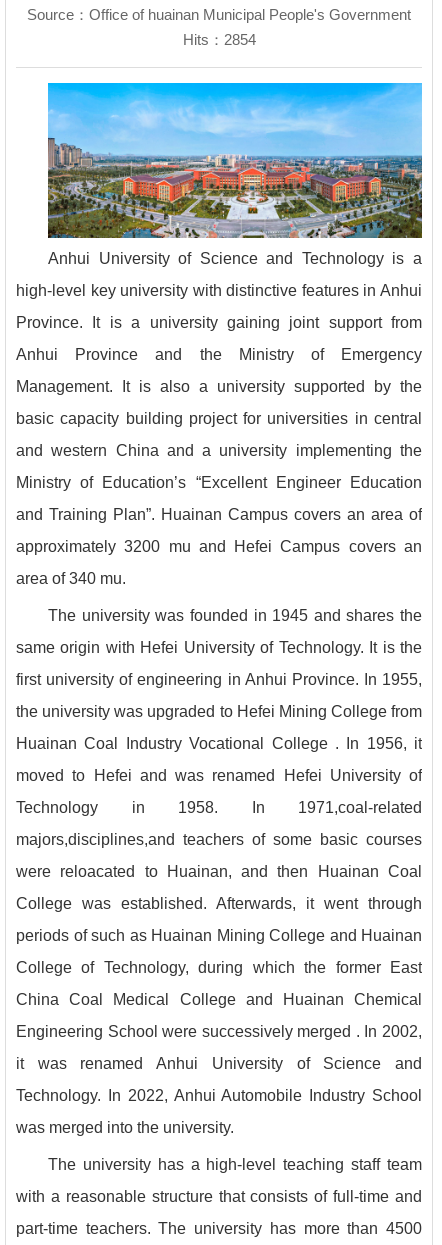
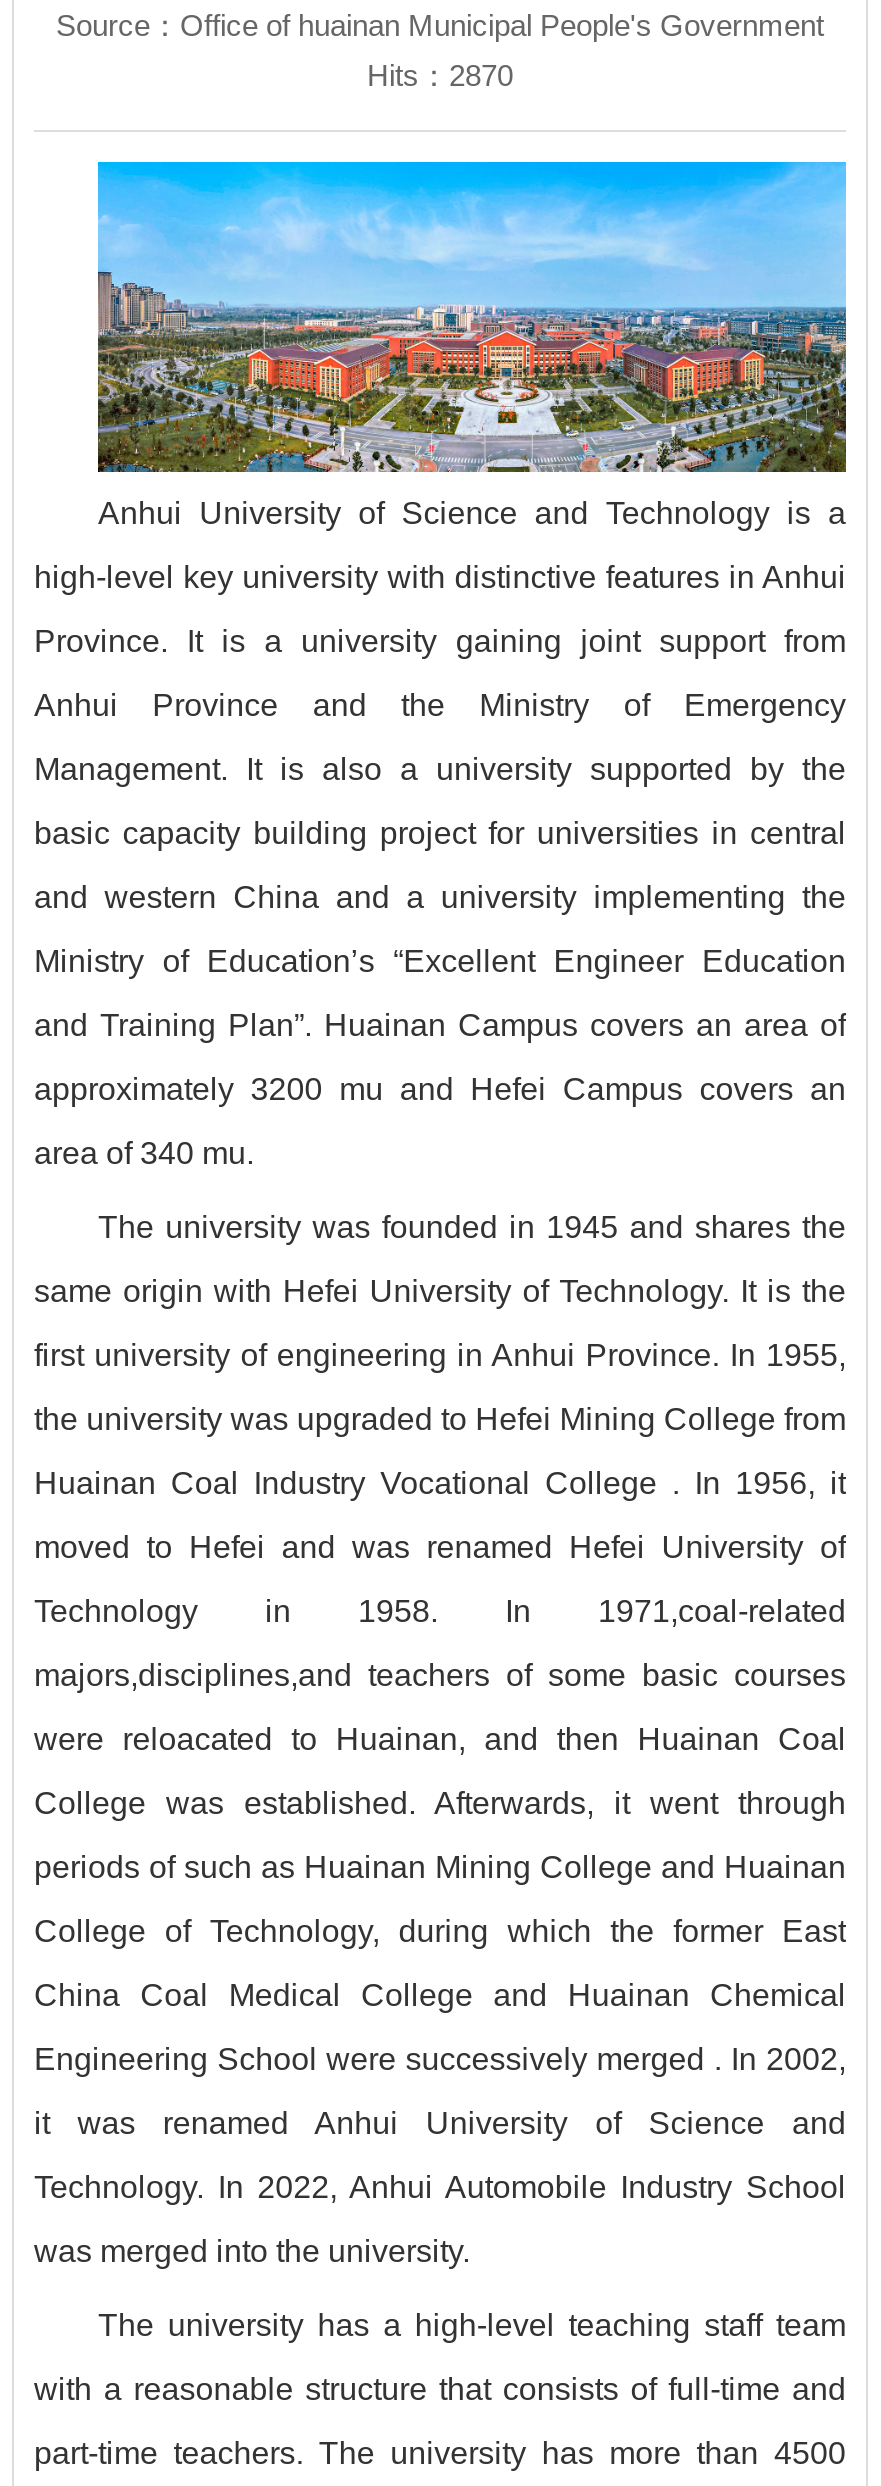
[182,31,255,48] Hits：2854 -> [367,59,513,93] Hits：2870

